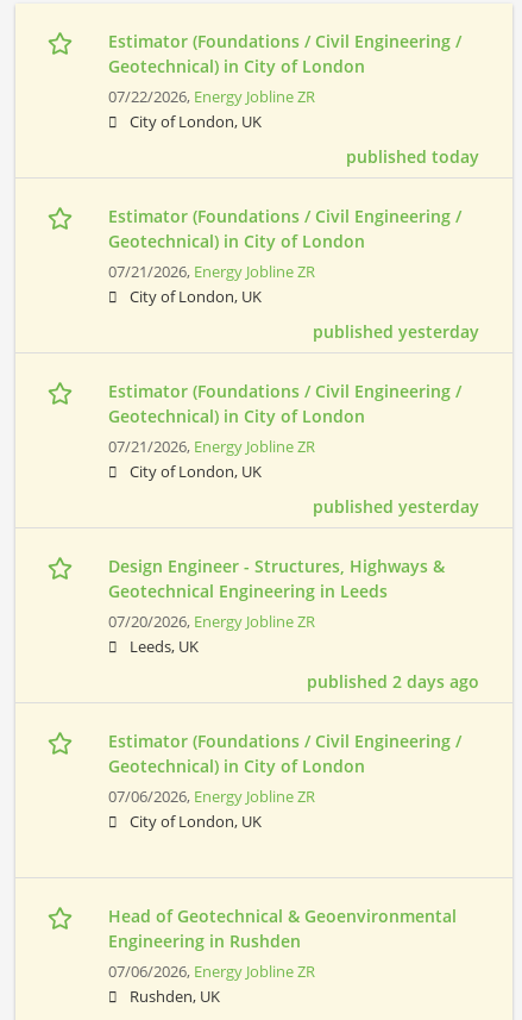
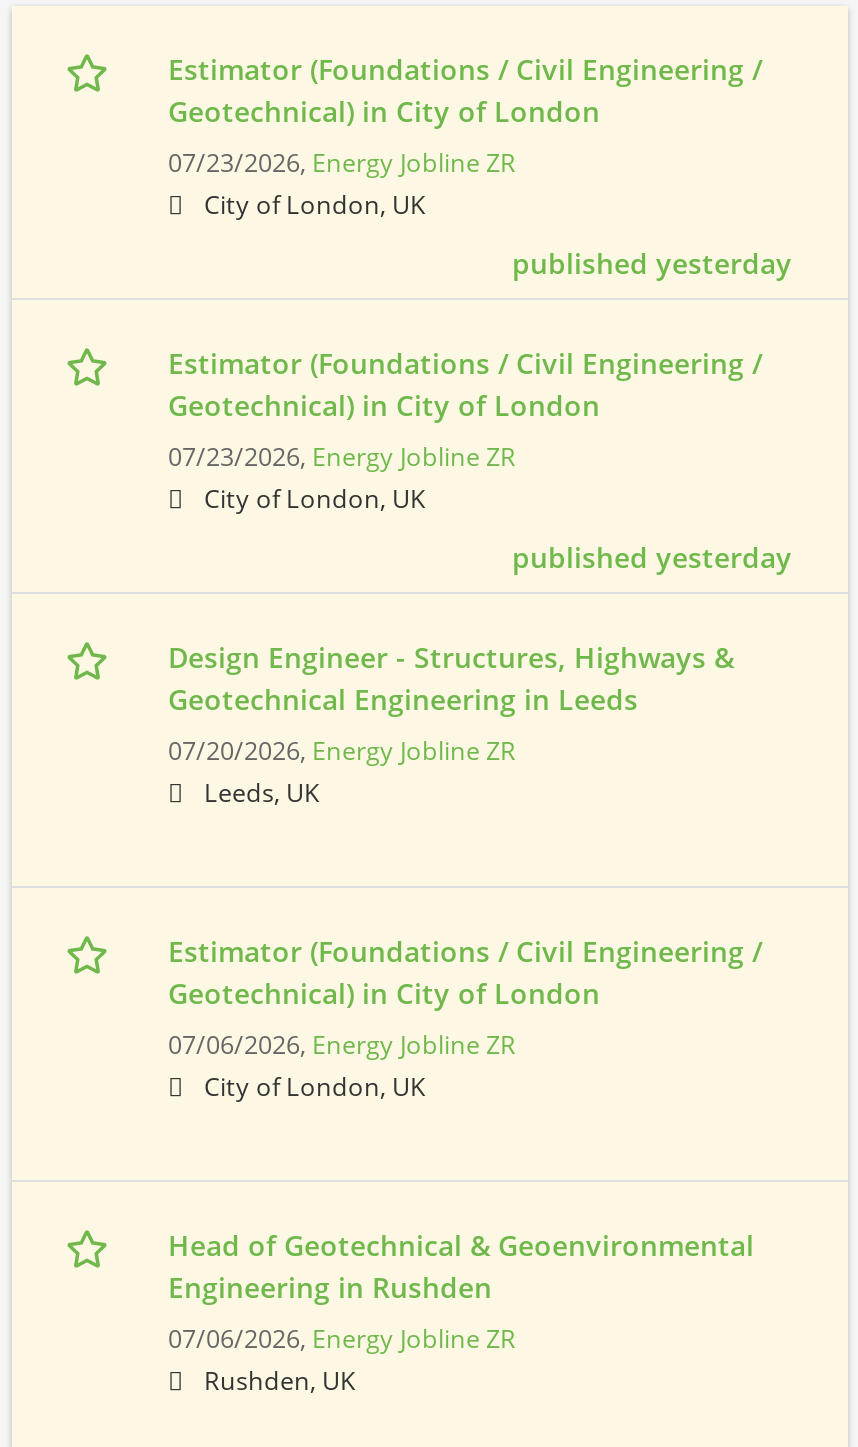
[108,87,479,282] 07/22/2026, Energy Jobline ZR | City of London, UK | published today | Estimator (Foundations / Civil Engineering / | Geotechnical) in City of London | 07/21/2026, Energy Jobline ZR -> [168,146,516,180] 07/23/2026, Energy Jobline ZR
[108,437,315,457] 07/21/2026, Energy Jobline ZR -> [168,440,516,474] 07/23/2026, Energy Jobline ZR
[307,670,479,693] published 2 days ago -> none

